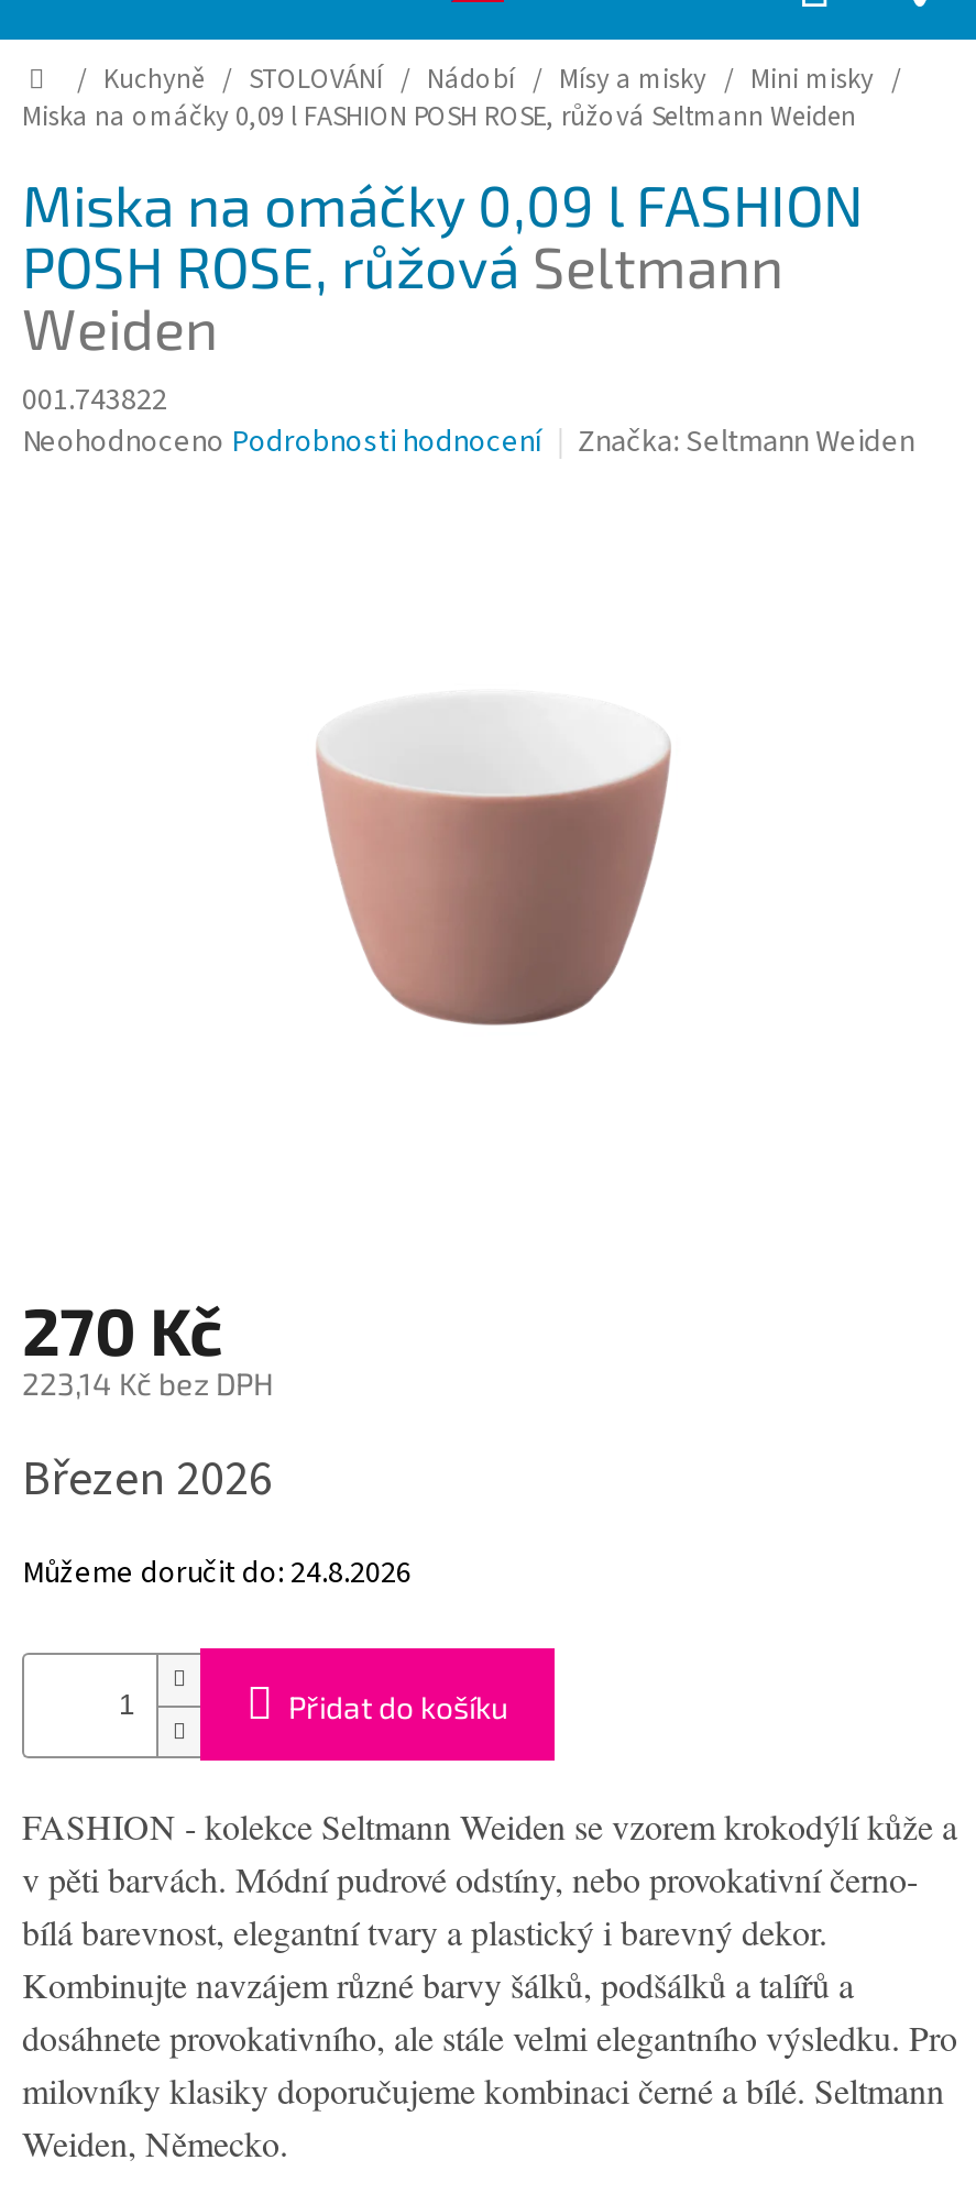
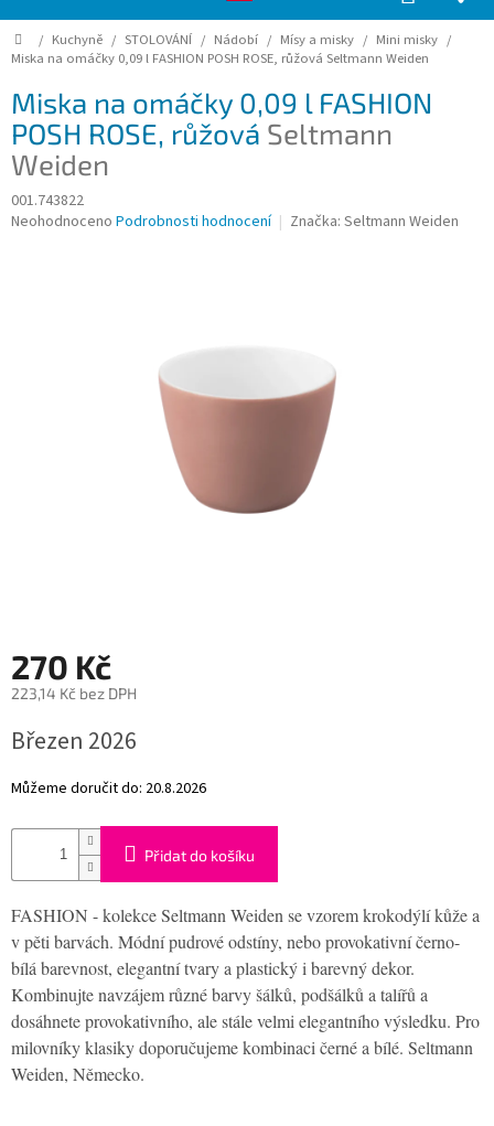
[22,1552,412,1596] Můžeme doručit do: 24.8.2026 -> [11,778,206,800] Můžeme doručit do: 20.8.2026

